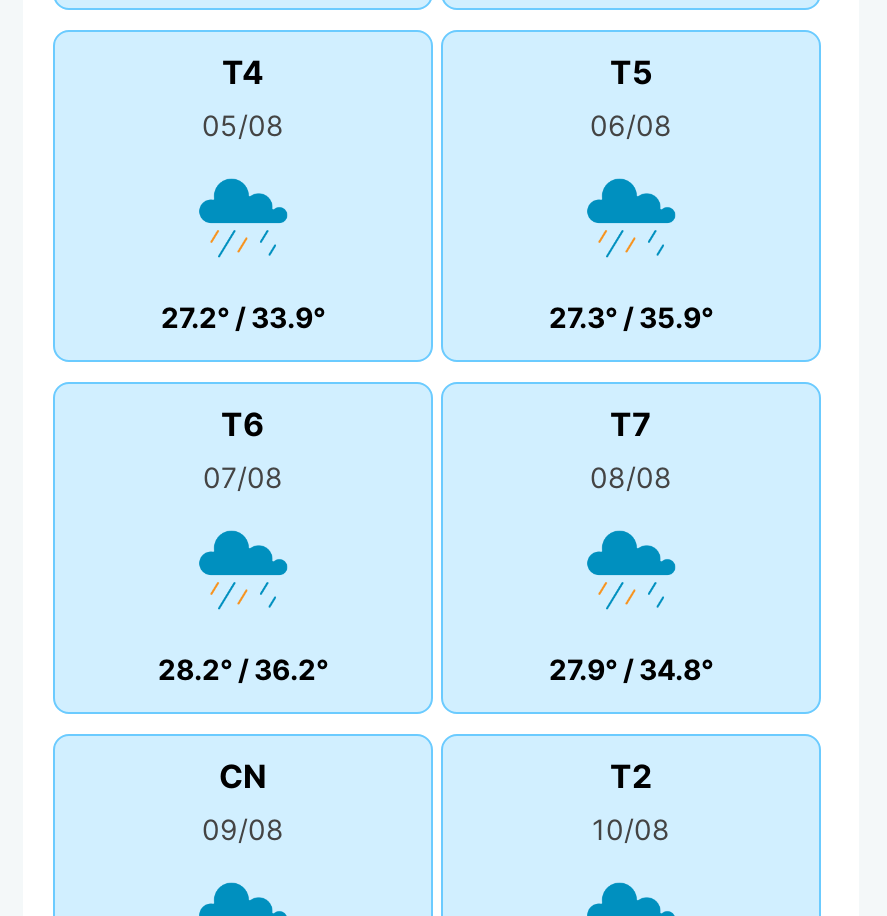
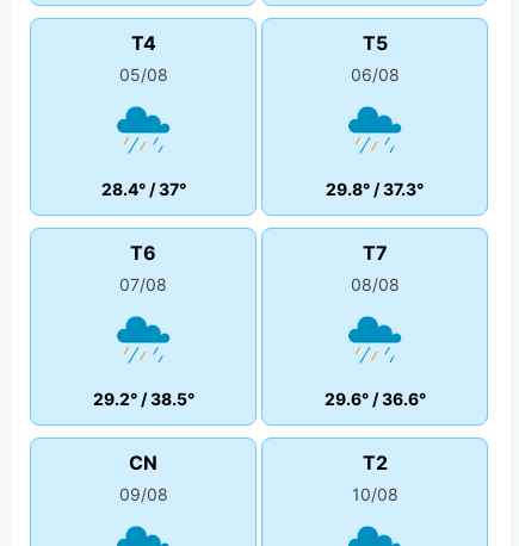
[161,299,325,333] 27.2° / 33.9° -> [101,178,186,199] 28.4° / 37°
[549,299,713,333] 27.3° / 35.9° -> [326,178,424,199] 29.8° / 37.3°
[158,651,328,685] 28.2° / 36.2° -> [92,388,194,408] 29.2° / 38.5°
[549,651,713,685] 27.9° / 34.8° -> [324,388,425,408] 29.6° / 36.6°

